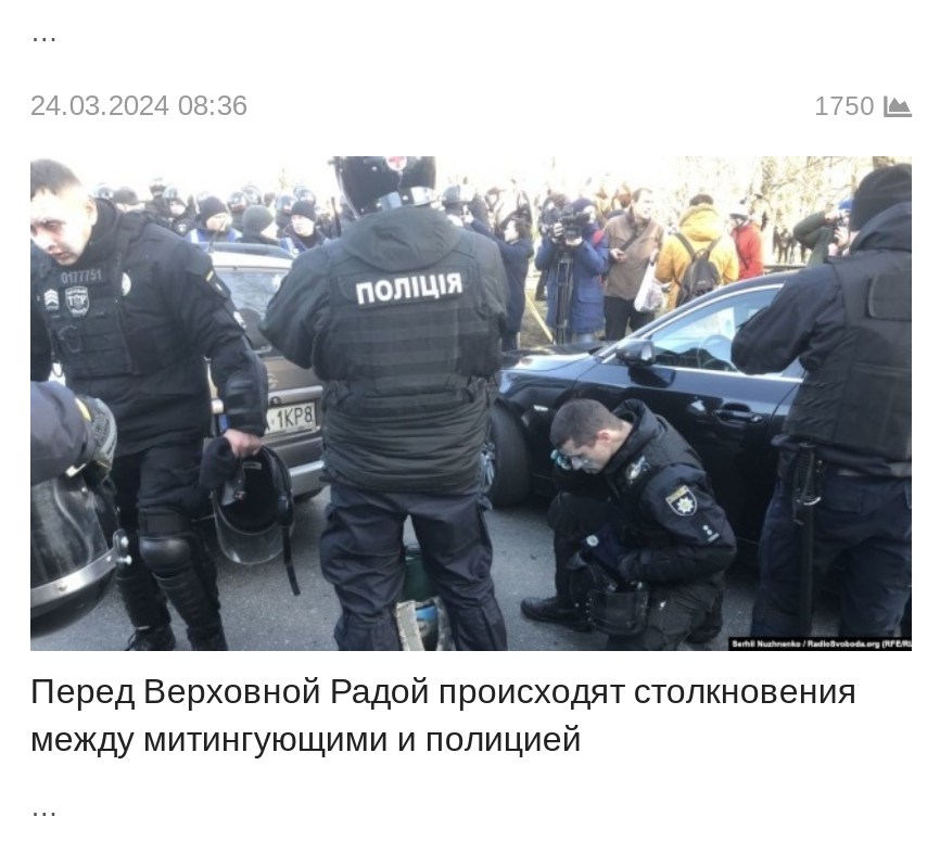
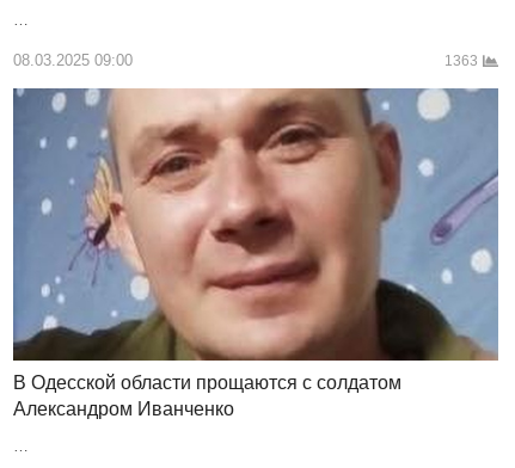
[30,89,875,121] 24.03.2024 08:36 | 1750 -> [13,51,478,69] 08.03.2025 09:00 | 1363
[28,156,914,757] [image] | Перед Верховной Радой происходят столкновения | между митингующими и полицией -> [12,87,498,419] [image] | В Одесской области прощаются с солдатом | Александром Иванченко

